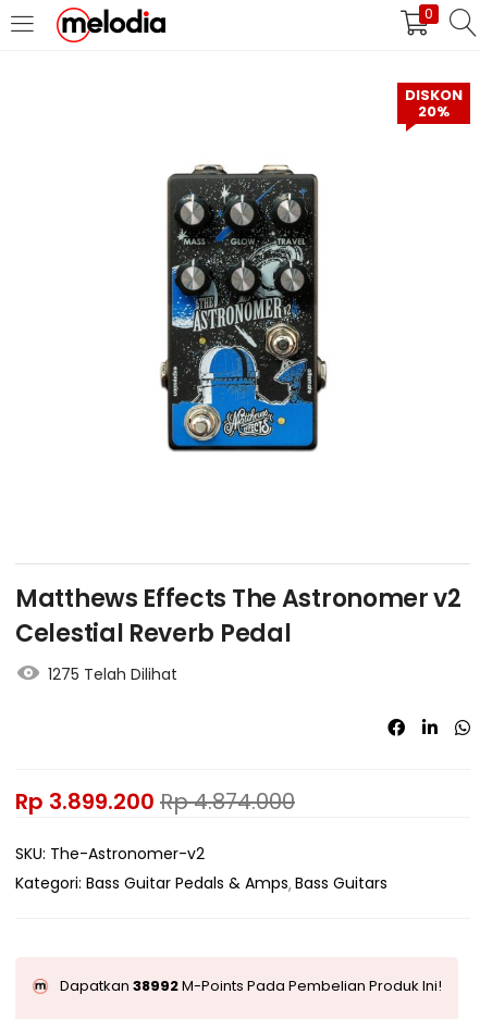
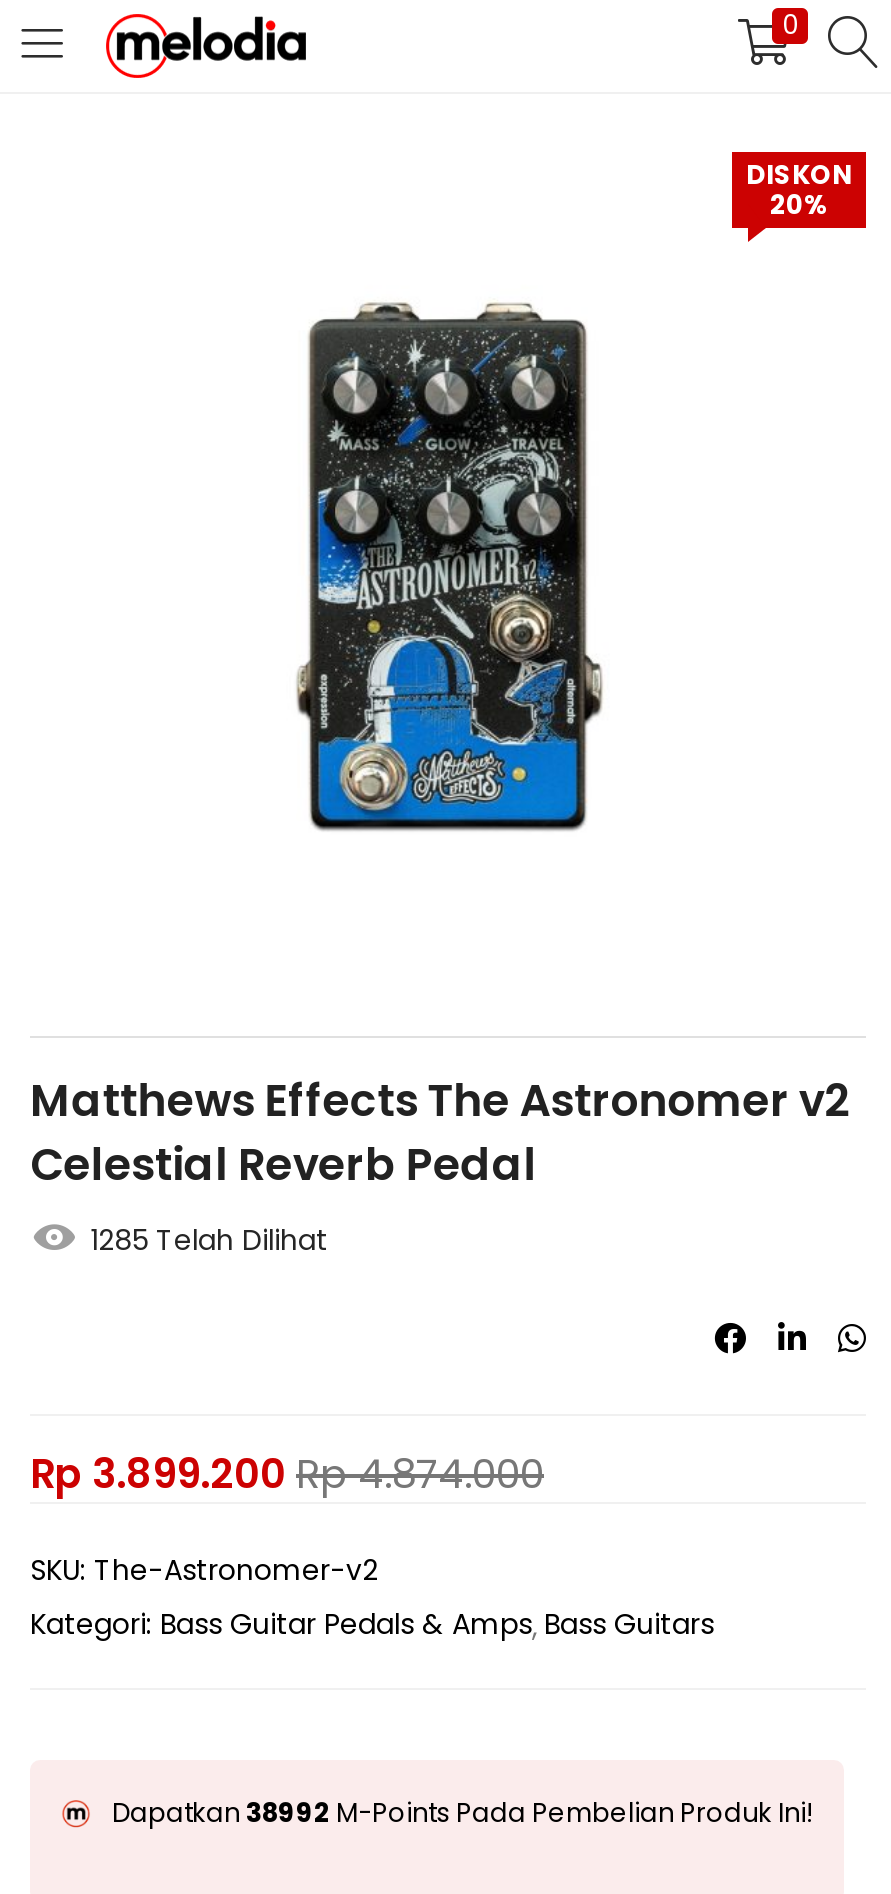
[48,663,177,685] 1275 Telah Dilihat -> [90,1220,328,1260] 1285 Telah Dilihat

